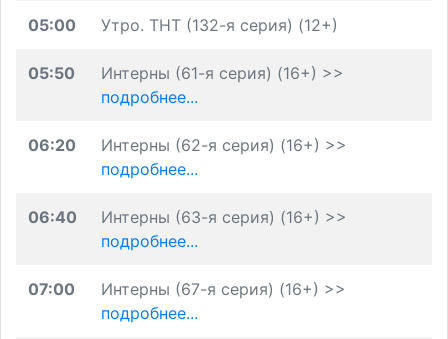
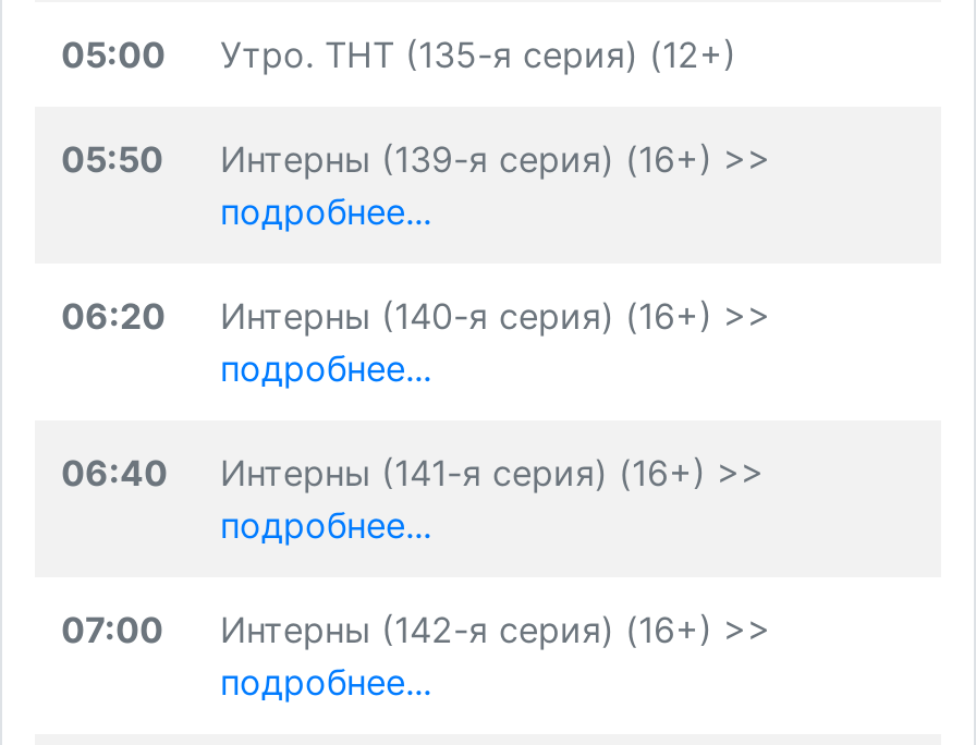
[101,15,338,35] Утро. ТНТ (132-я серия) (12+) -> [220,33,736,76] Утро. ТНТ (135-я серия) (12+)
[101,63,344,83] Интерны (61-я серия) (16+) >> -> [220,137,771,181] Интерны (139-я серия) (16+) >>
[101,135,347,155] Интерны (62-я серия) (16+) >> -> [220,294,771,338] Интерны (140-я серия) (16+) >>
[101,207,347,227] Интерны (63-я серия) (16+) >> -> [220,451,765,495] Интерны (141-я серия) (16+) >>
[101,279,346,299] Интерны (67-я серия) (16+) >> -> [220,608,771,652] Интерны (142-я серия) (16+) >>

